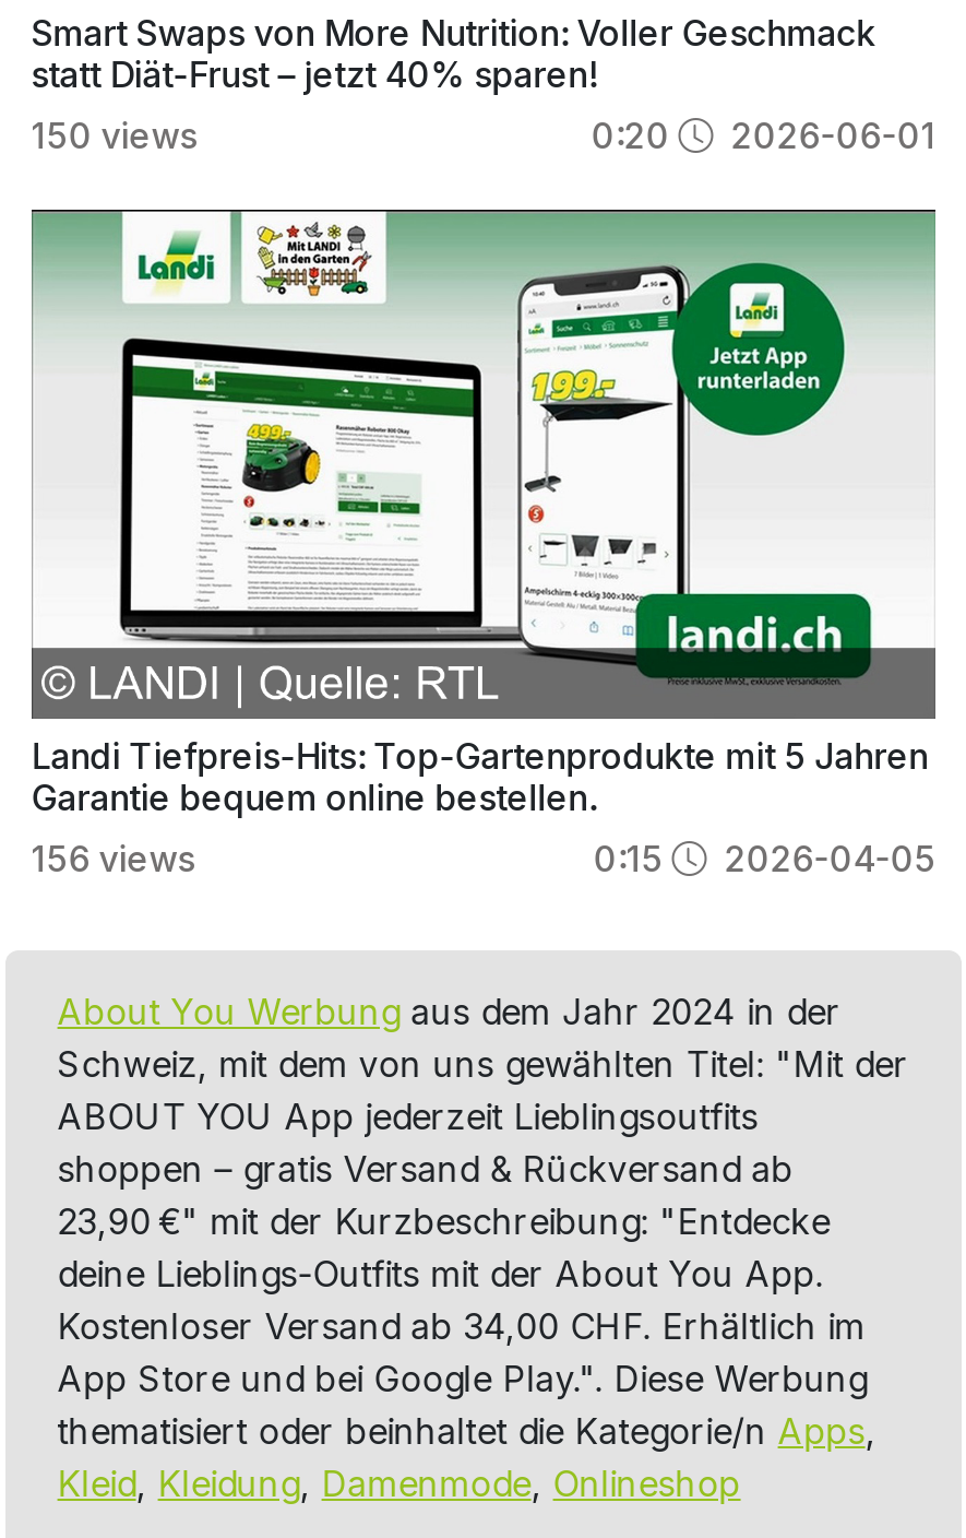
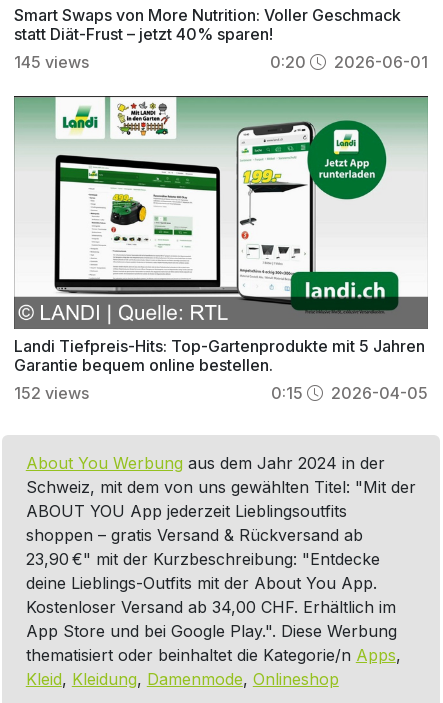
[31,114,197,157] 150 views -> [14,52,89,72] 145 views
[31,837,195,881] 156 views -> [14,383,89,403] 152 views

